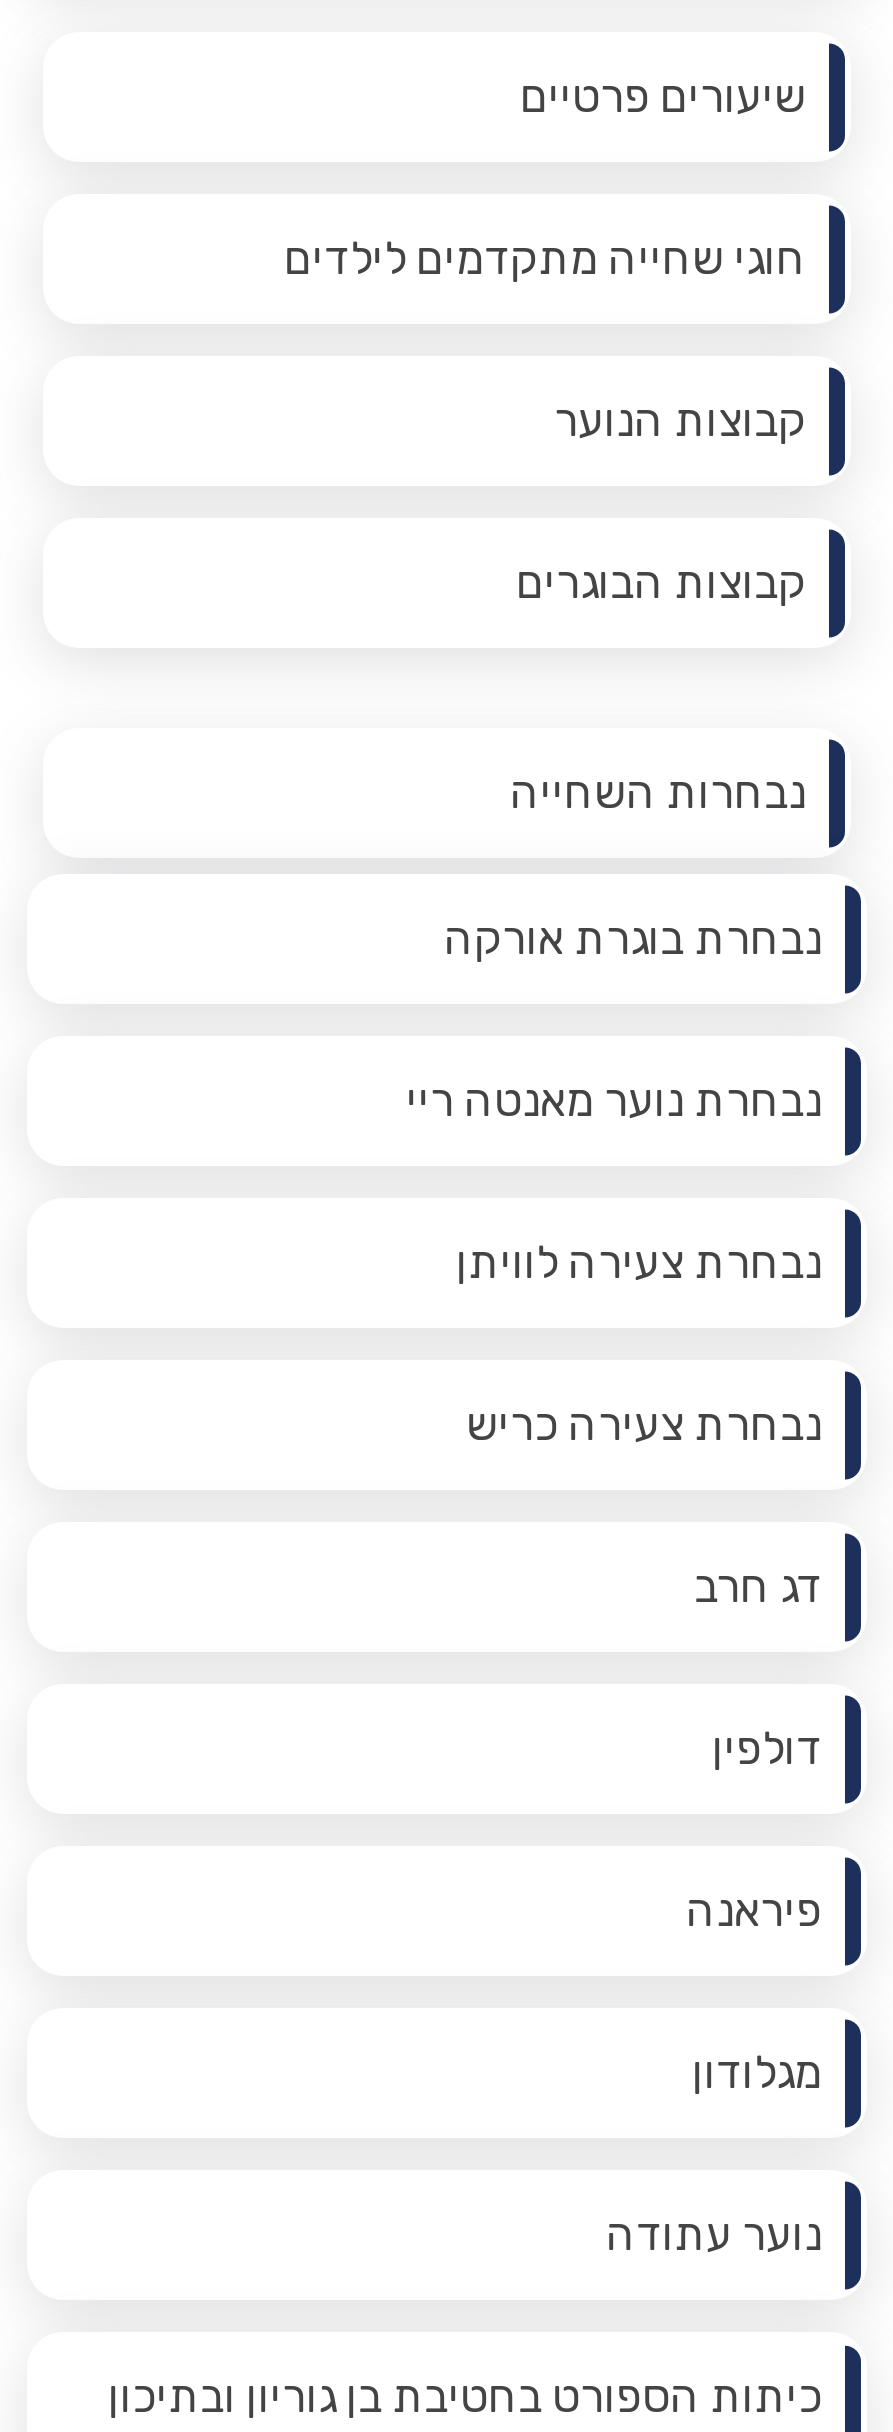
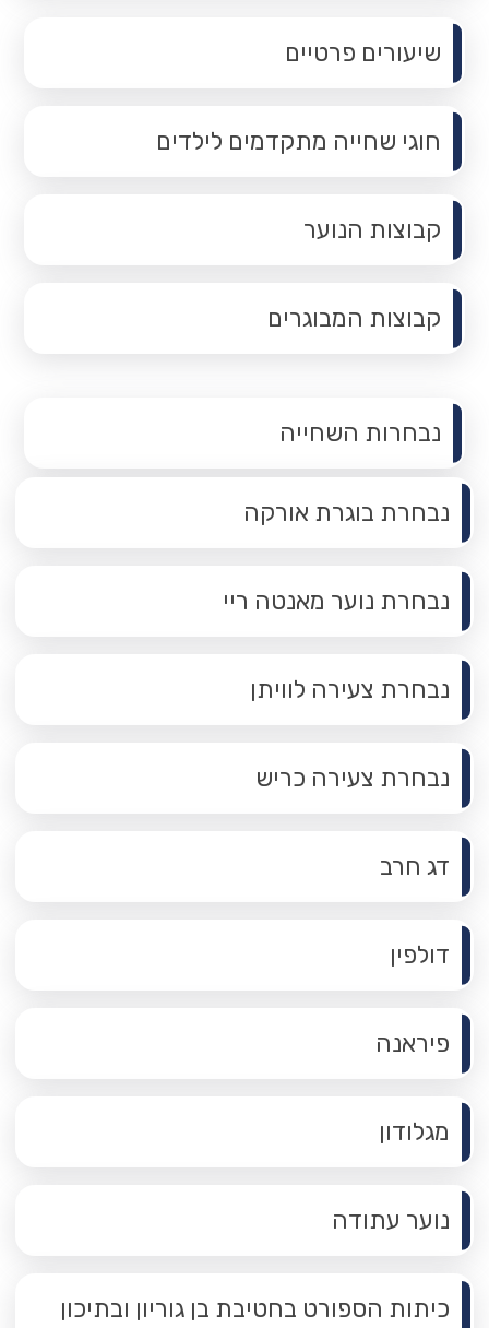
[516,557,806,611] קבוצות הבוגרים -> [267,304,441,333] קבוצות המבוגרים

